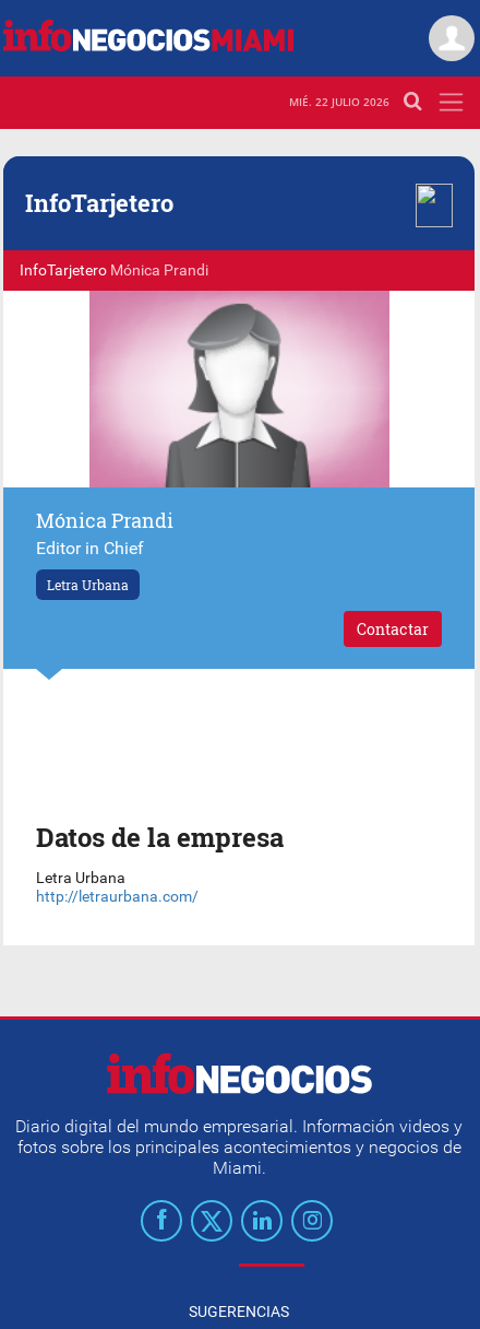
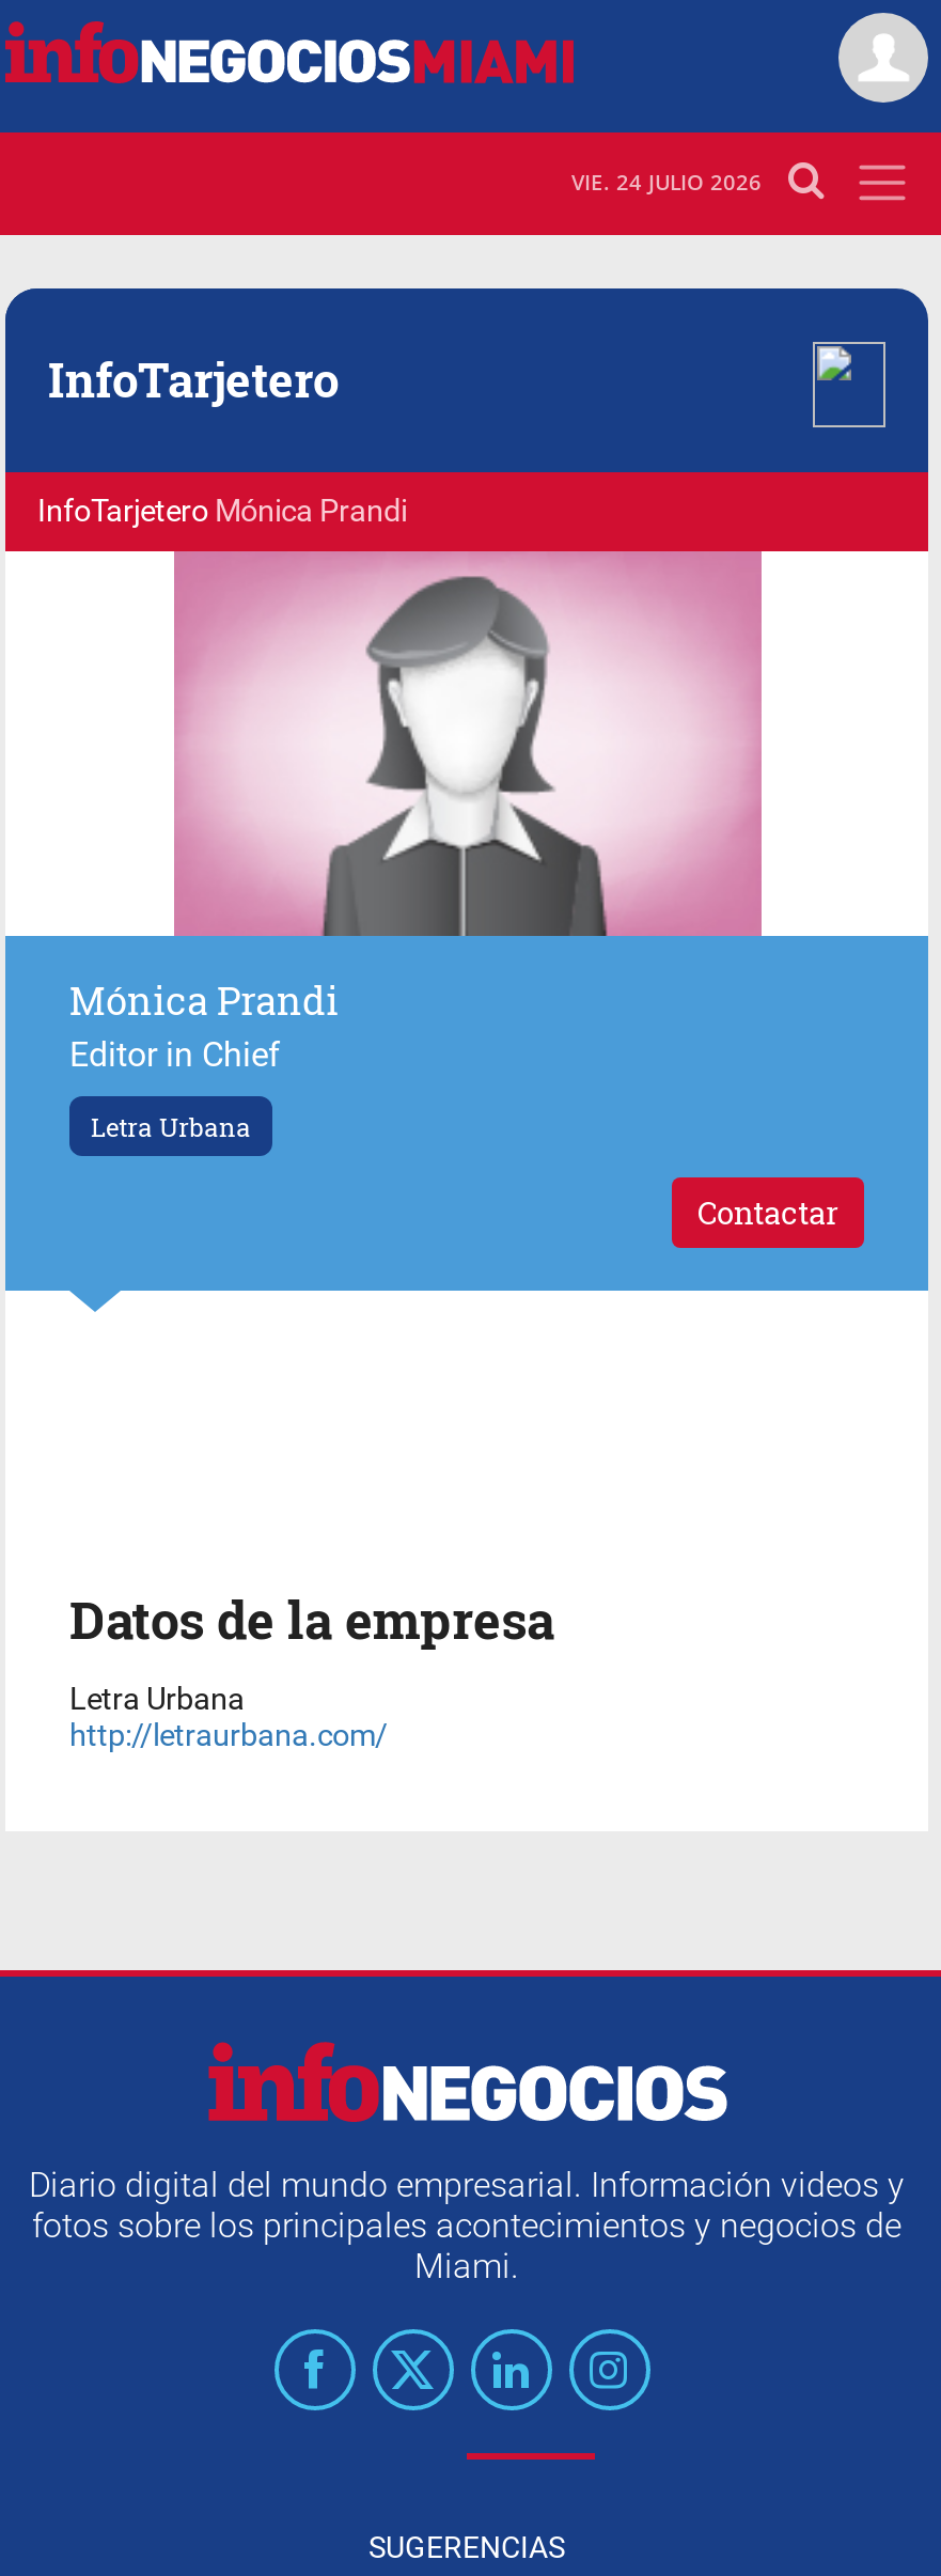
[289,94,389,110] MIÉ. 22 JULIO 2026 -> [571,167,762,197] VIE. 24 JULIO 2026

